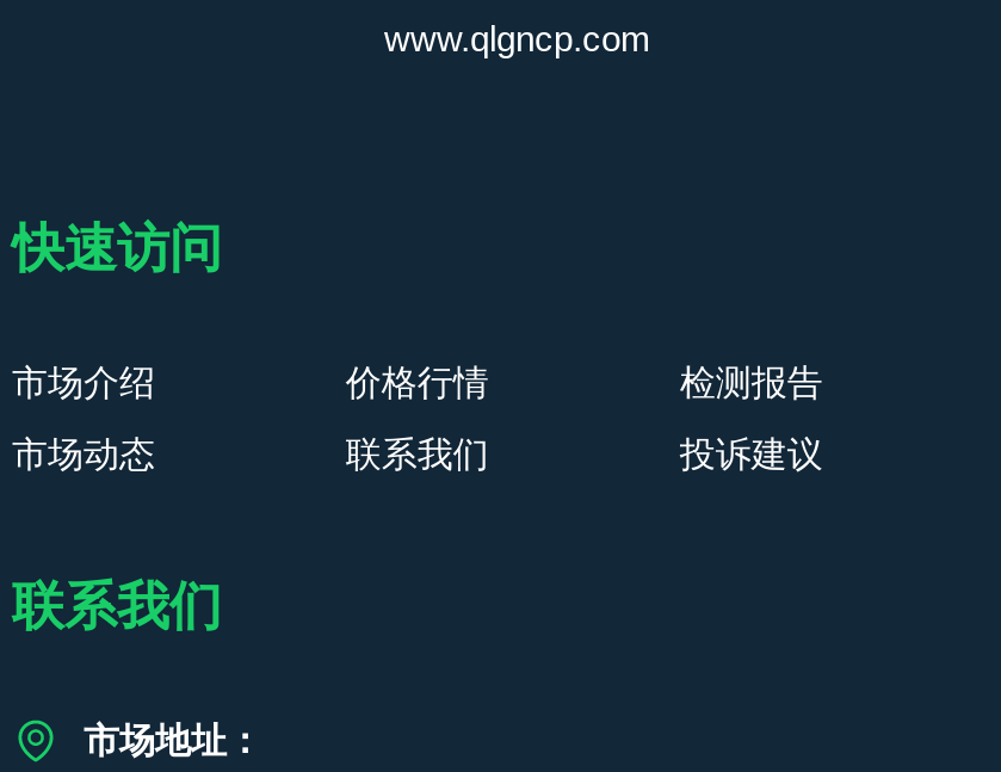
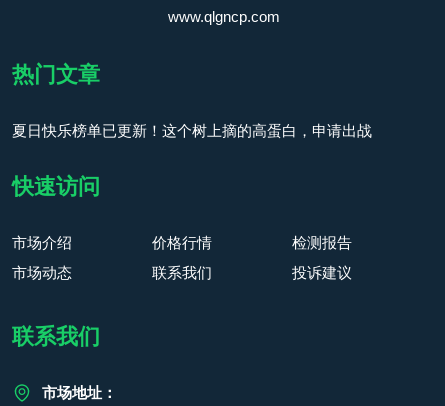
none -> [12,61,372,138] 热门文章 | 夏日快乐榜单已更新！这个树上摘的高蛋白，申请出战

